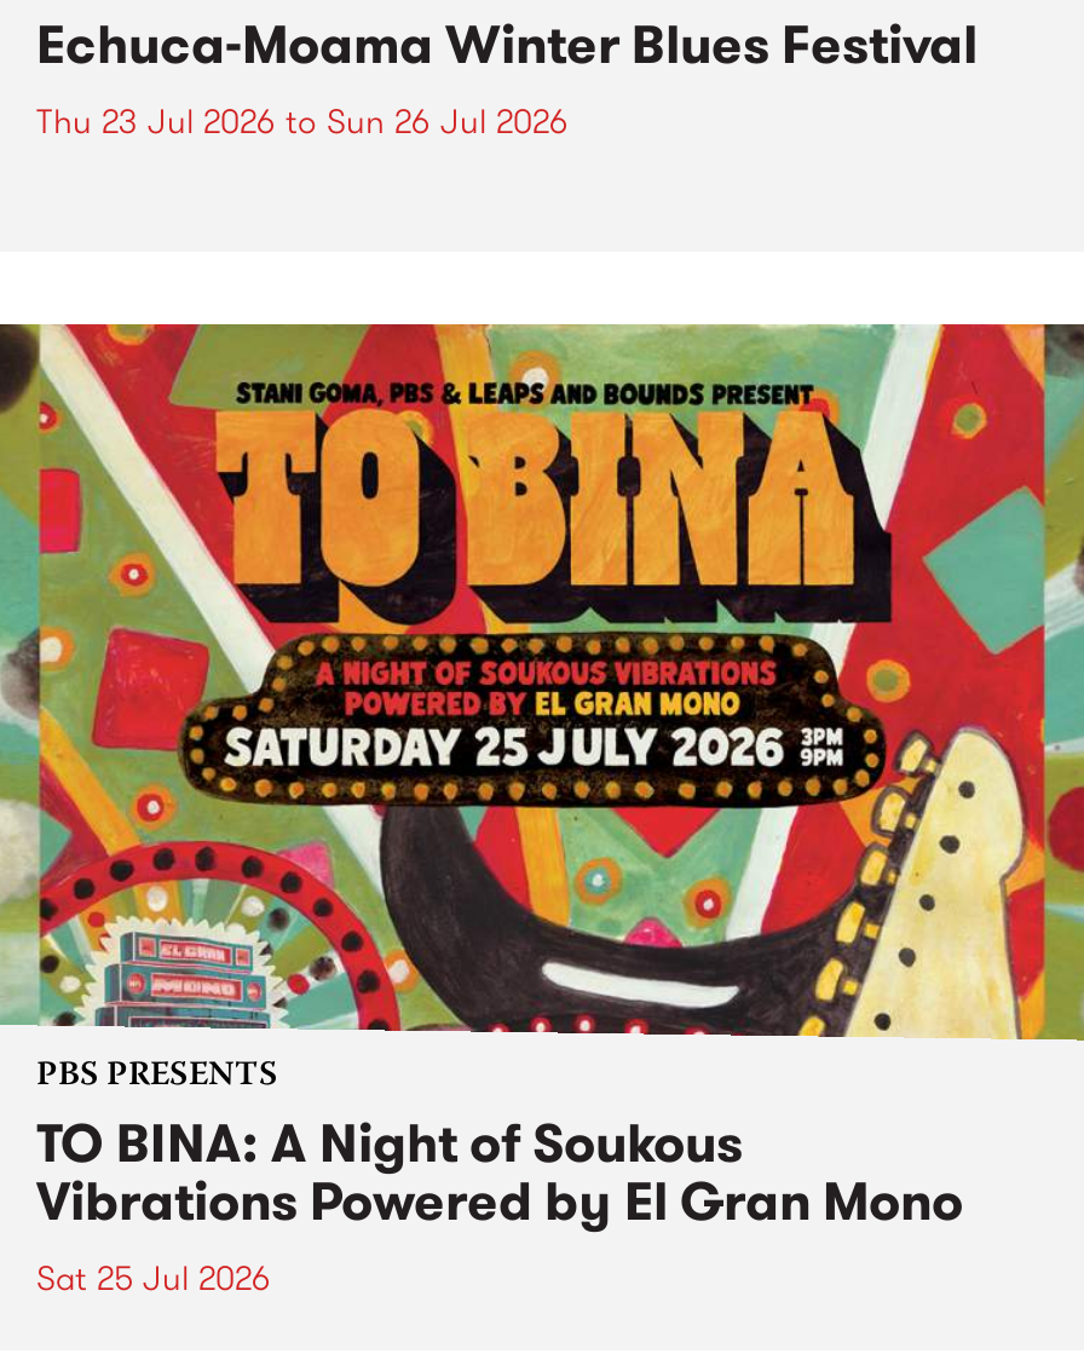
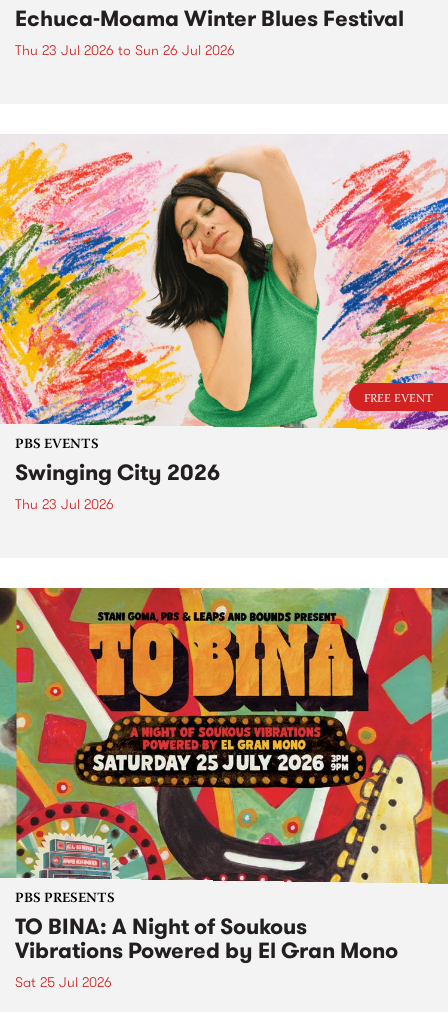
none -> [3,141,445,514] [image] | FREE EVENT | PBS EVENTS | Swinging City 2026 | Thu 23 Jul 2026

